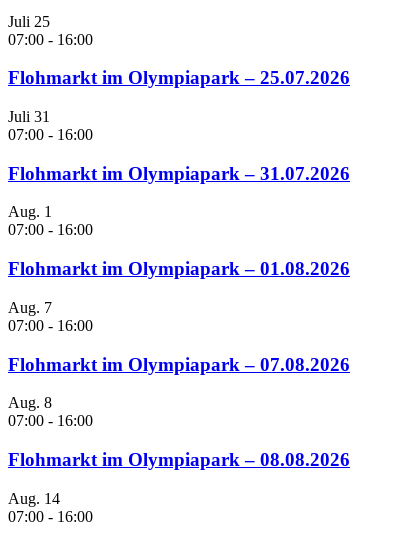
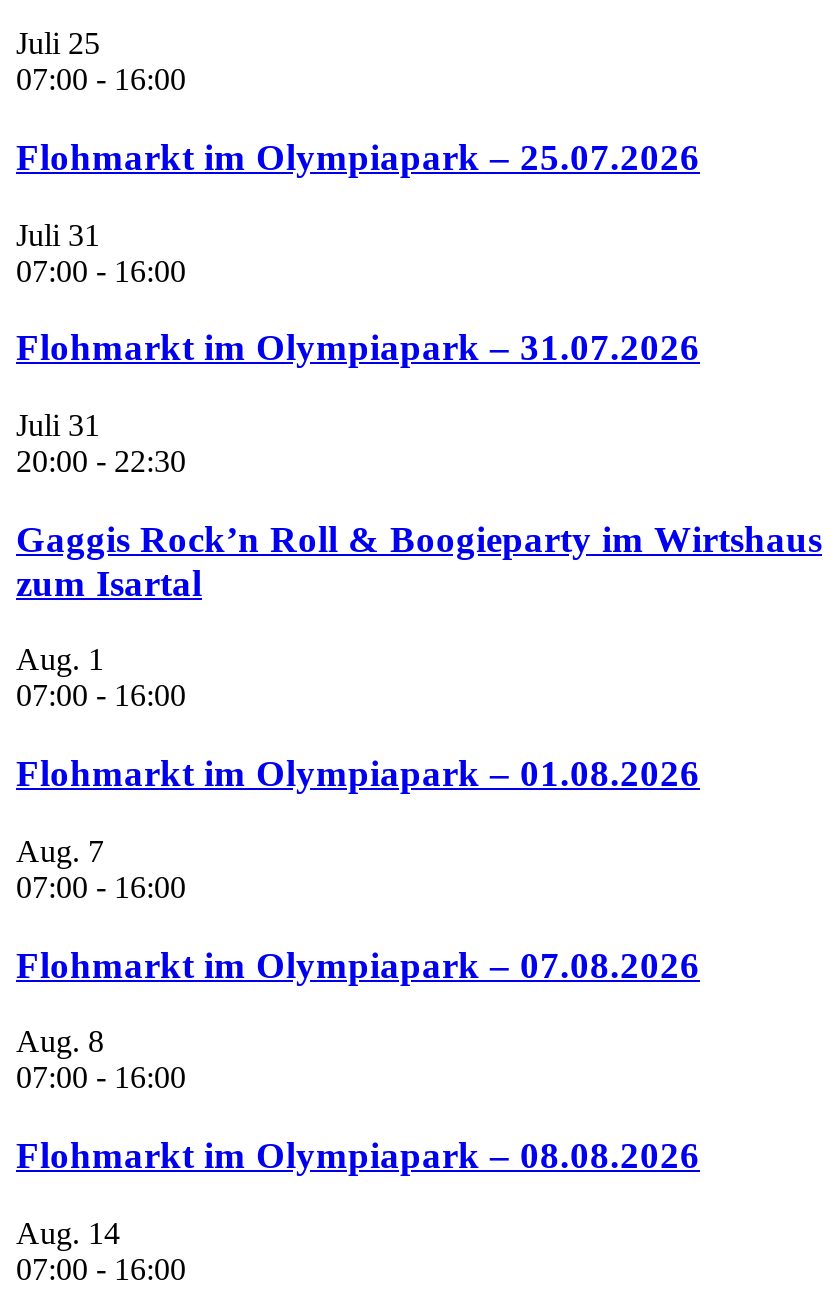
none -> [16,408,822,603] Juli 31 | 20:00 - 22:30 | Gaggis Rock’n Roll & Boogieparty im Wirtshaus | zum Isartal

